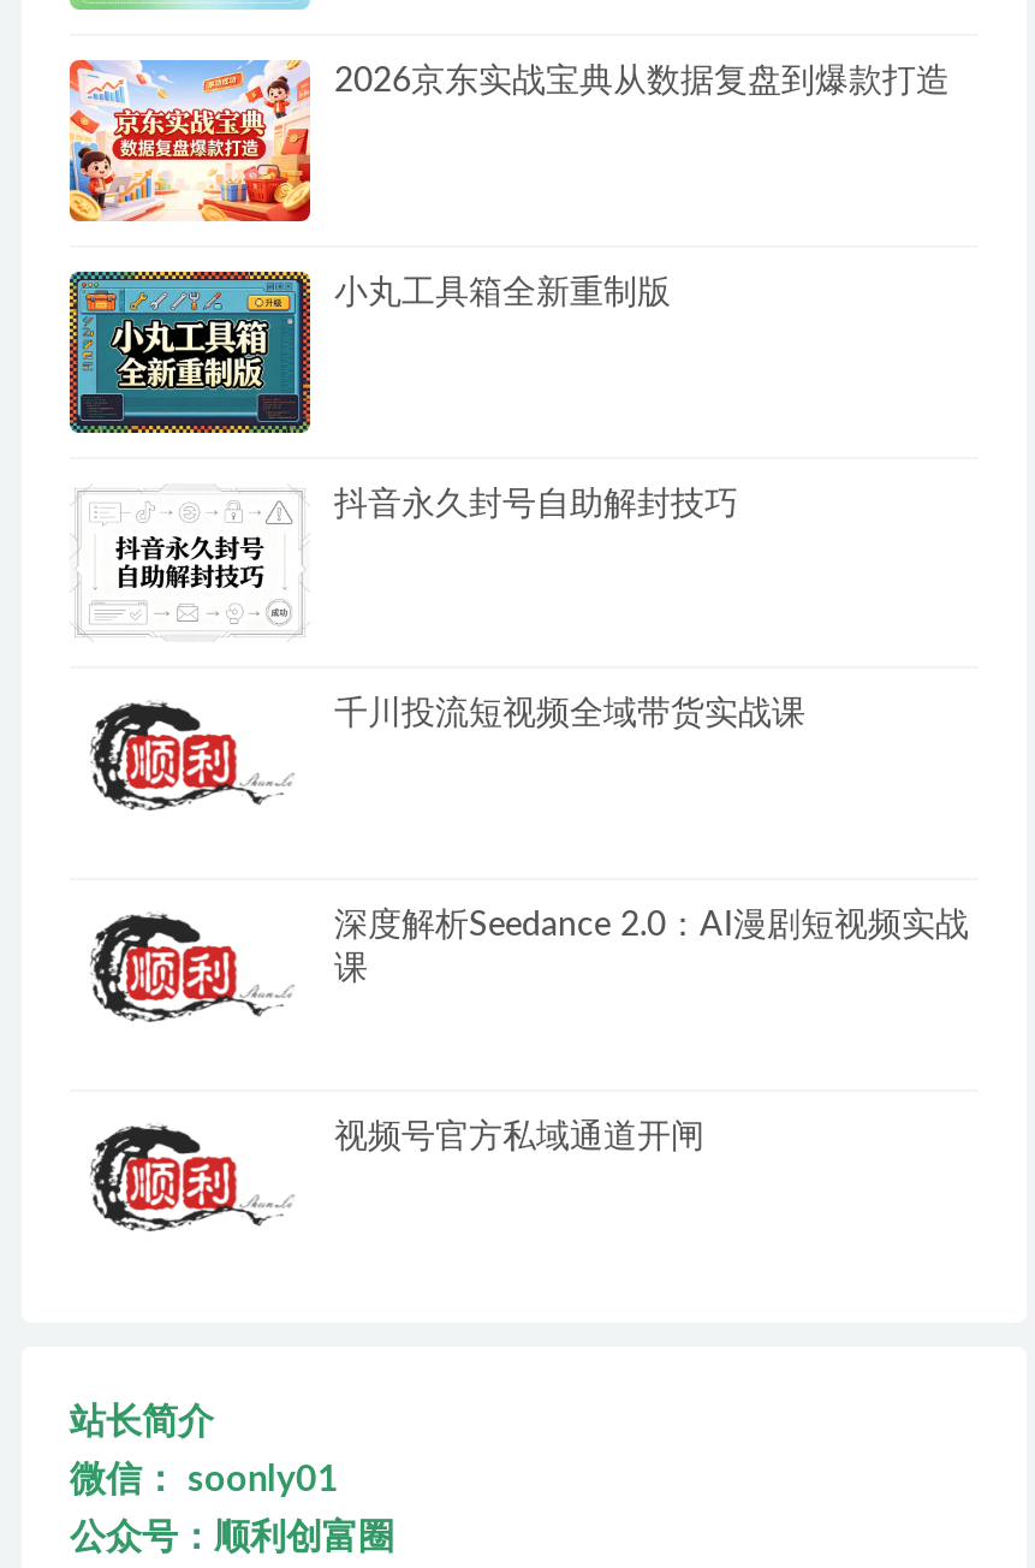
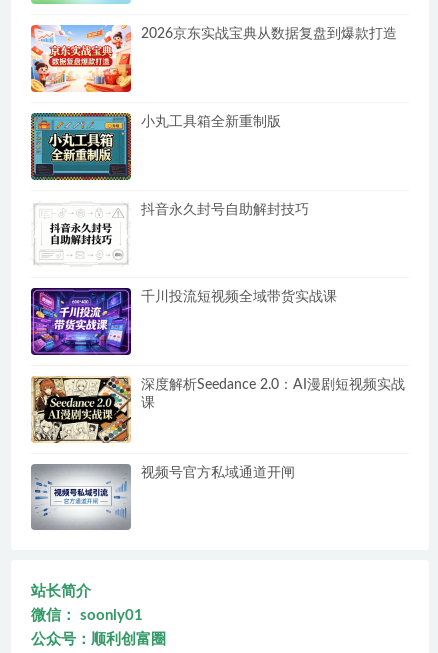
[70,693,310,854] [image] -> [30,287,132,356] [image]
[70,904,310,1065] [image] -> [30,375,132,444] [image]
[70,1116,310,1275] [image] -> [30,463,132,531] [image]

